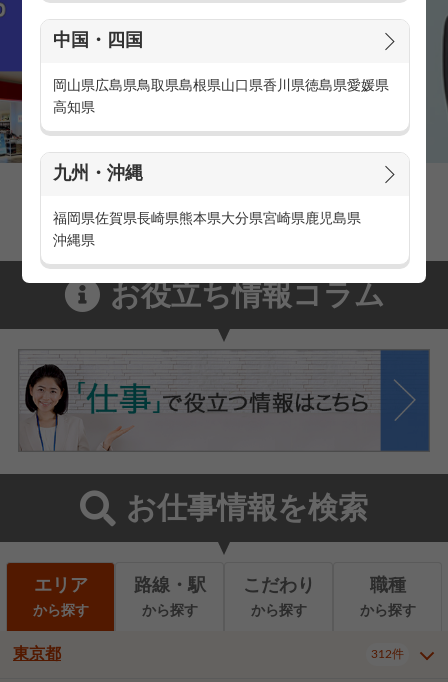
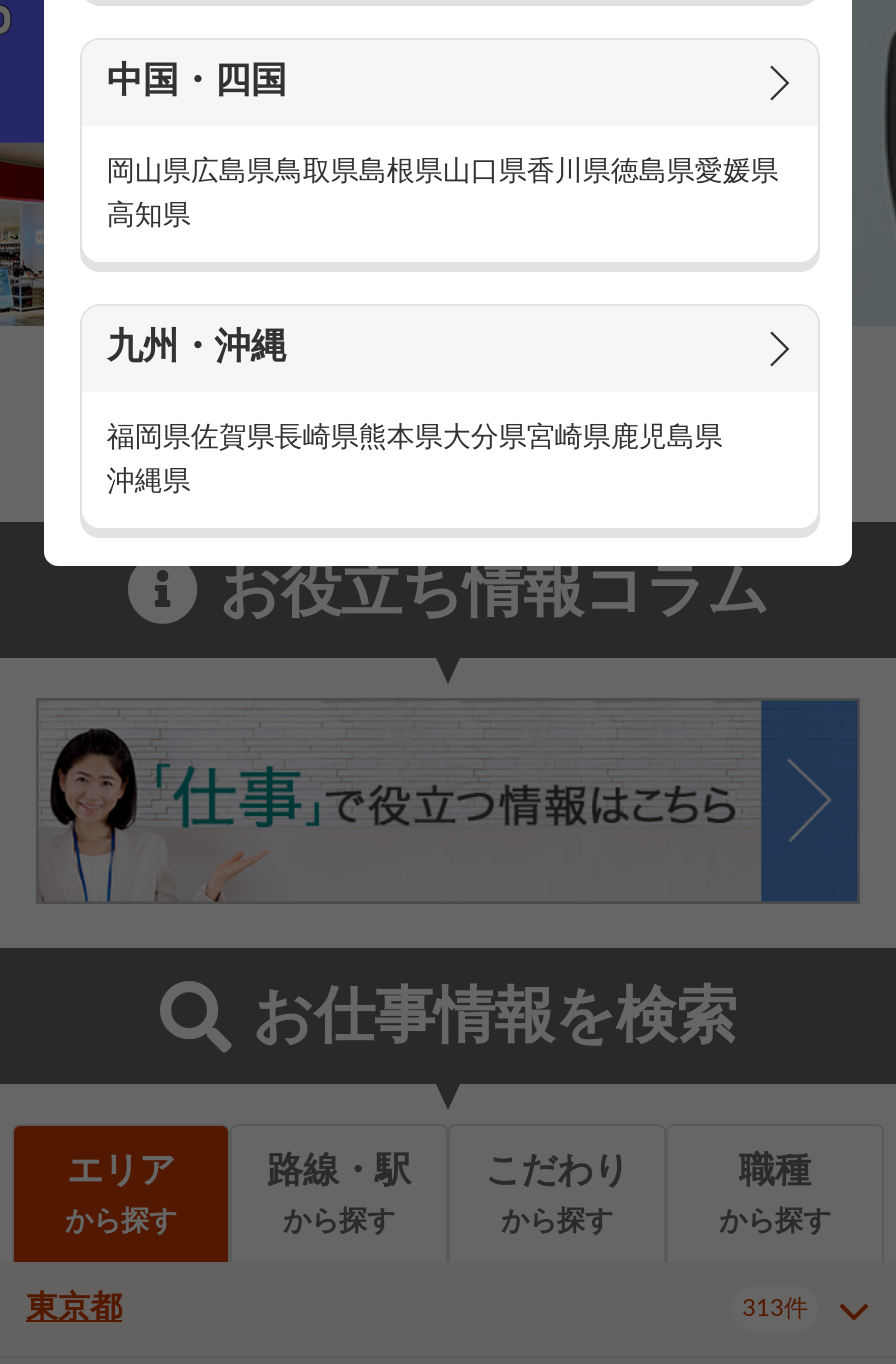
[371,648,404,660] 312件 -> [742,1296,808,1320] 313件

